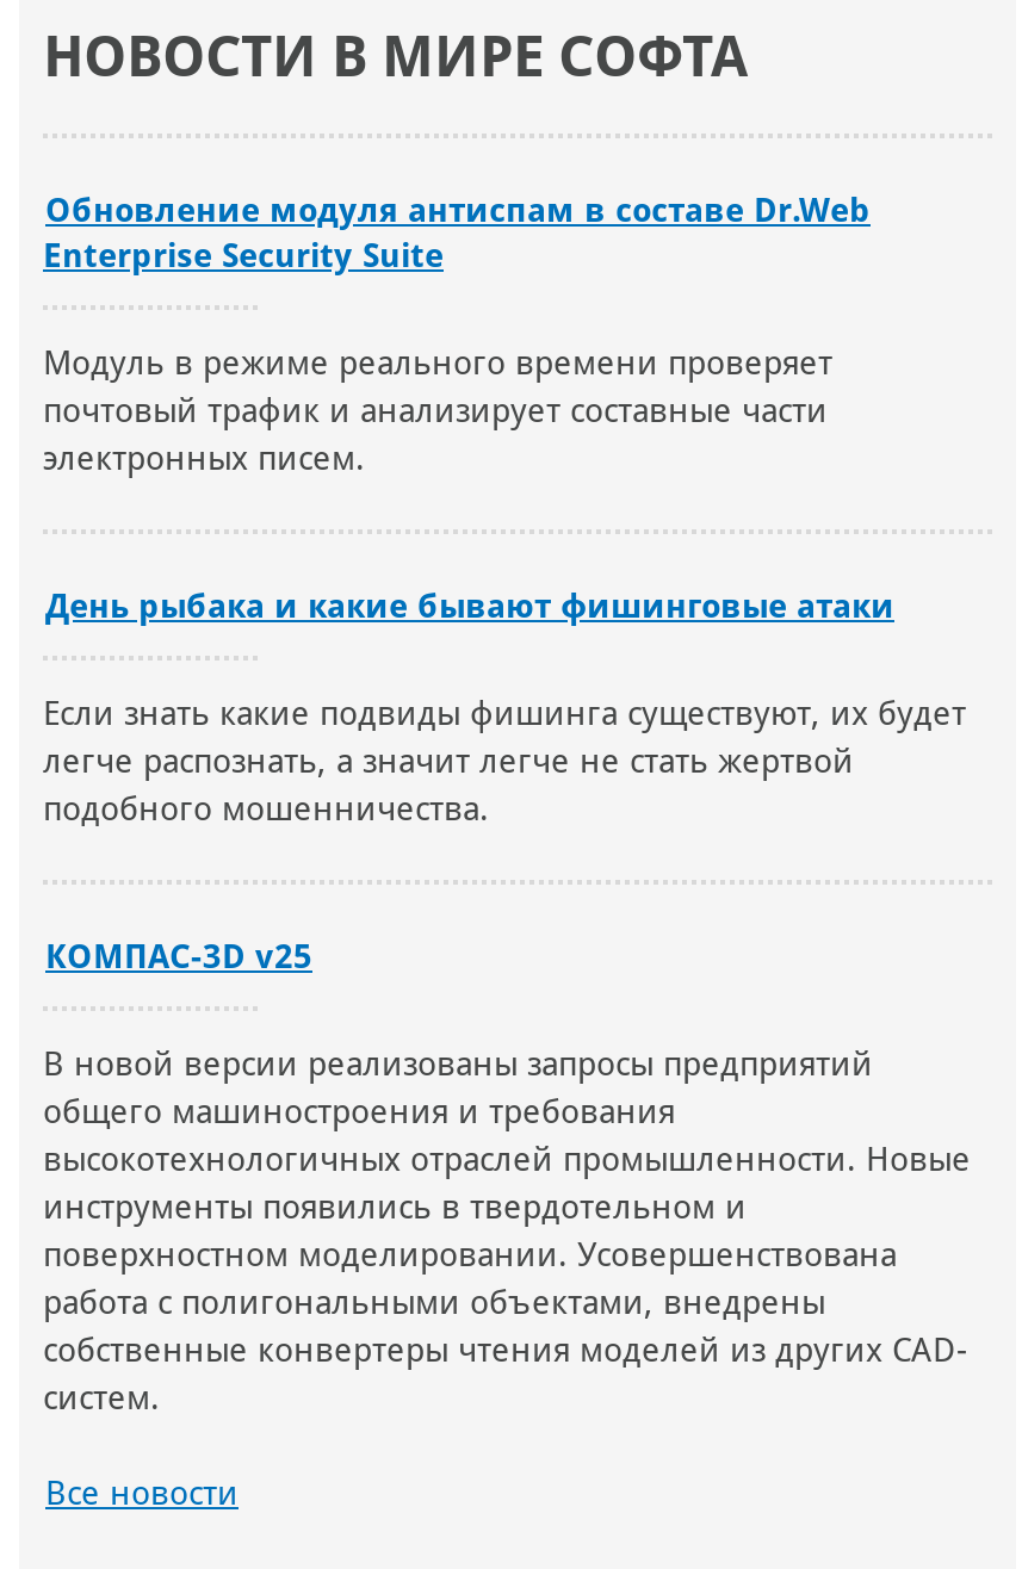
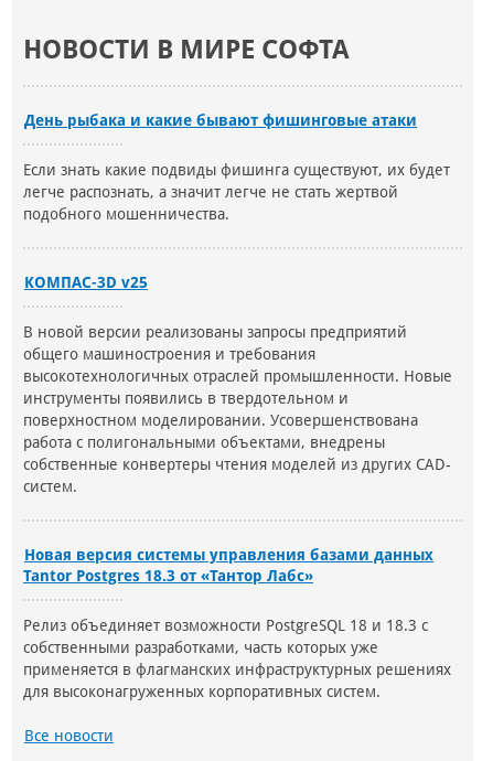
[43,192,871,478] Обновление модуля антиспам в составе Dr.Web | Enterprise Security Suite | Модуль в режиме реального времени проверяет | почтовый трафик и анализирует составные части | электронных писем. -> none
moved [43,588,971,1417] -> [23,112,452,496]: День рыбака и какие бывают фишинговые атаки | Если знать какие подвиды фишинга существуют, их будет | легче распознать, а значит легче не стать жертвой | ... | собственные конвертеры чтения моделей из других CAD- | систем.
none -> [23,546,451,701] Новая версия системы управления базами данных | Tantor Postgres 18.3 от «Тантор Лабс» | Релиз объединяет возможности PostgreSQL 18 и 18.3 c | собственными разработками, часть которых уже | применяется в флагманских инфраструктурных решениях | для высоконагруженных корпоративных систем.

